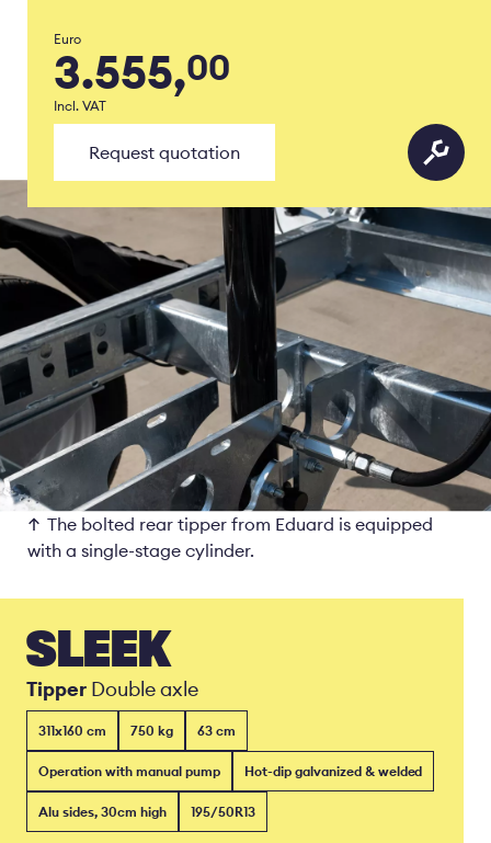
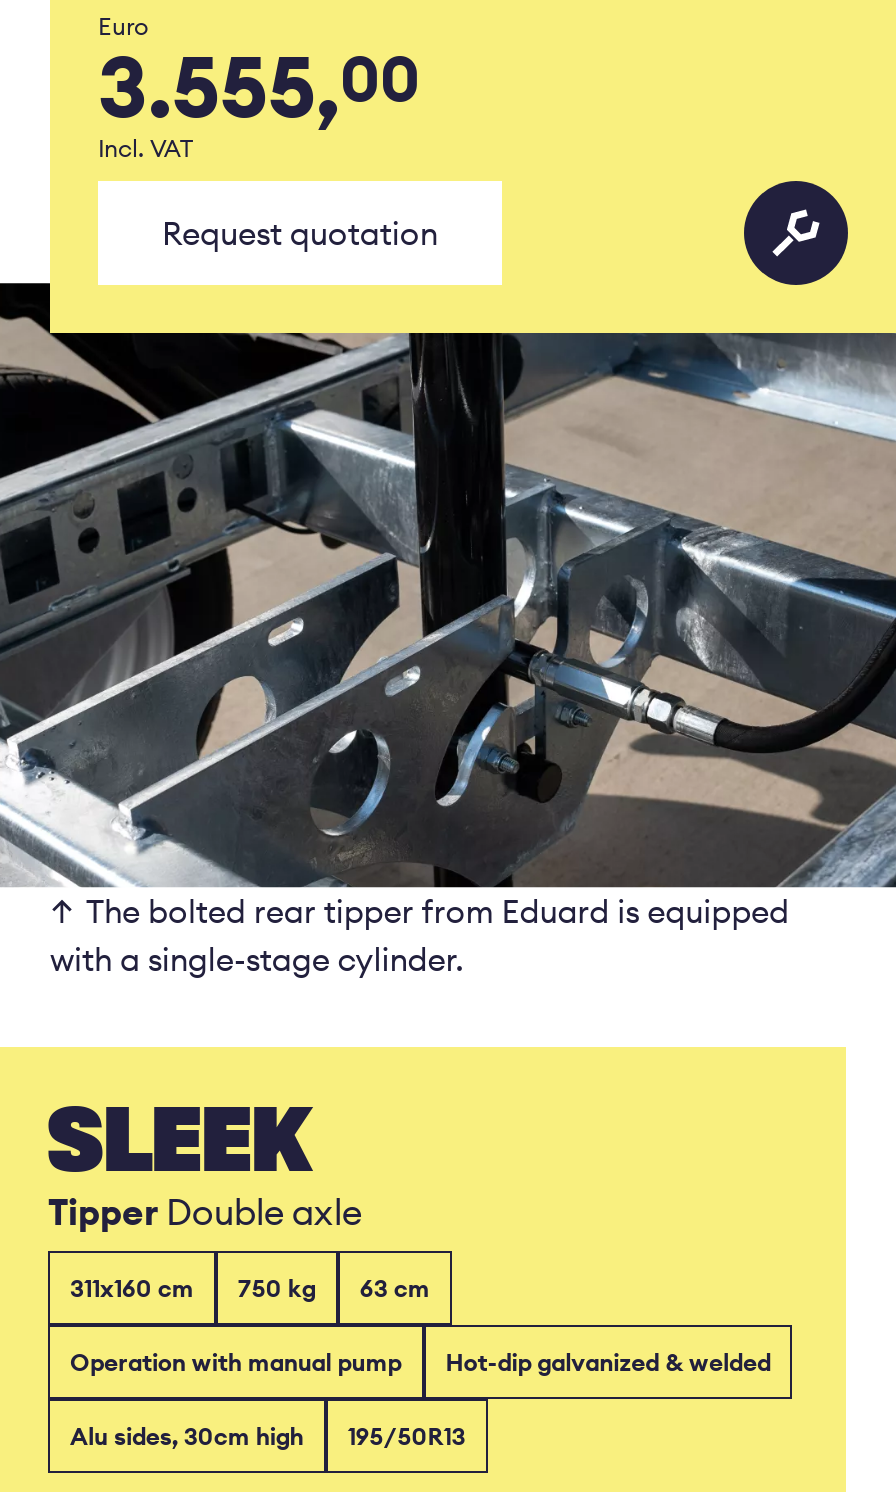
[3,181,488,511] [image] -> [6,283,890,887] [image]

